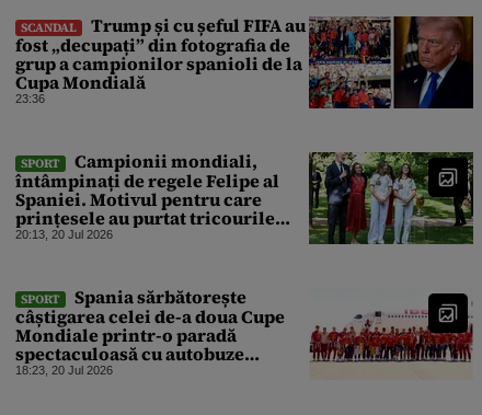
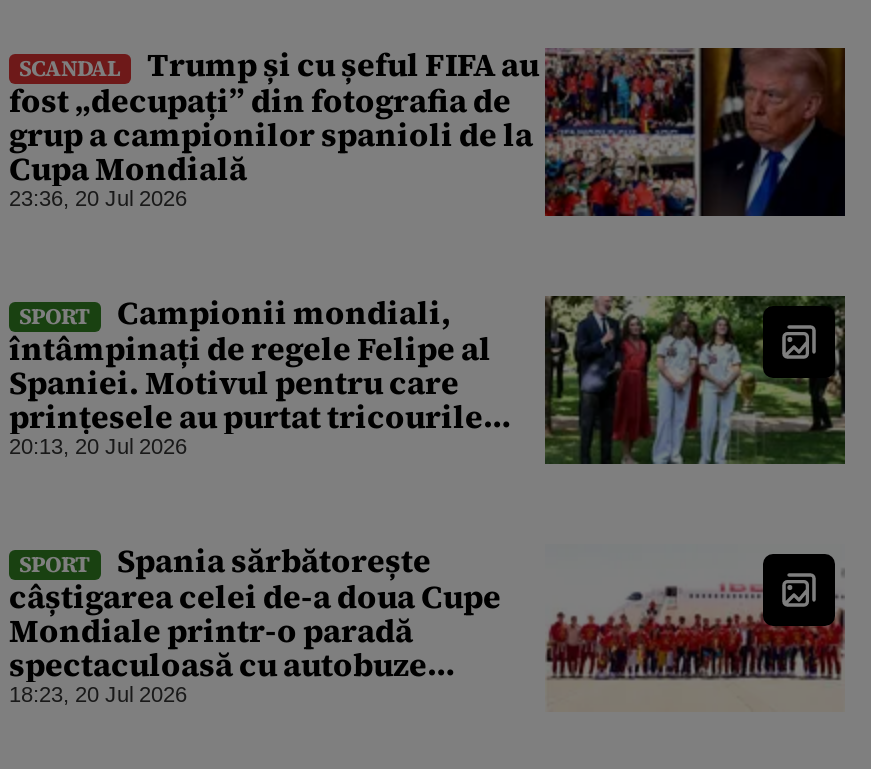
[15,92,45,105] 23:36 -> [9,186,187,210] 23:36, 20 Jul 2026

